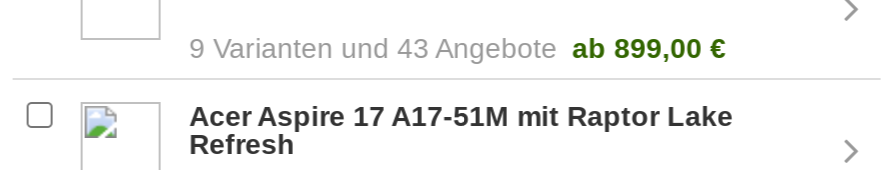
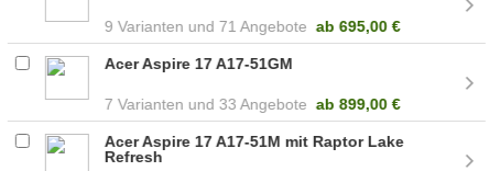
[397,32,726,64] 43 Angebote ab 899,00 € -> [105,17,400,113] 71 Angebote ab 695,00 € | Acer Aspire 17 A17-51GM | 7 | 33 Angebote ab 899,00 €

